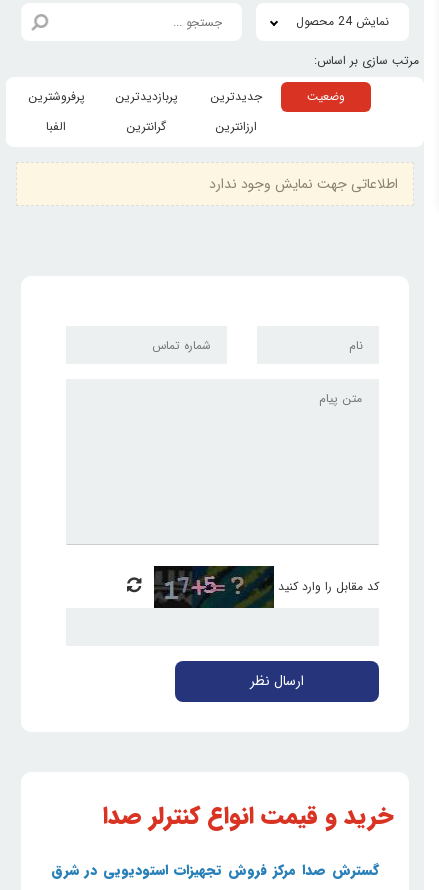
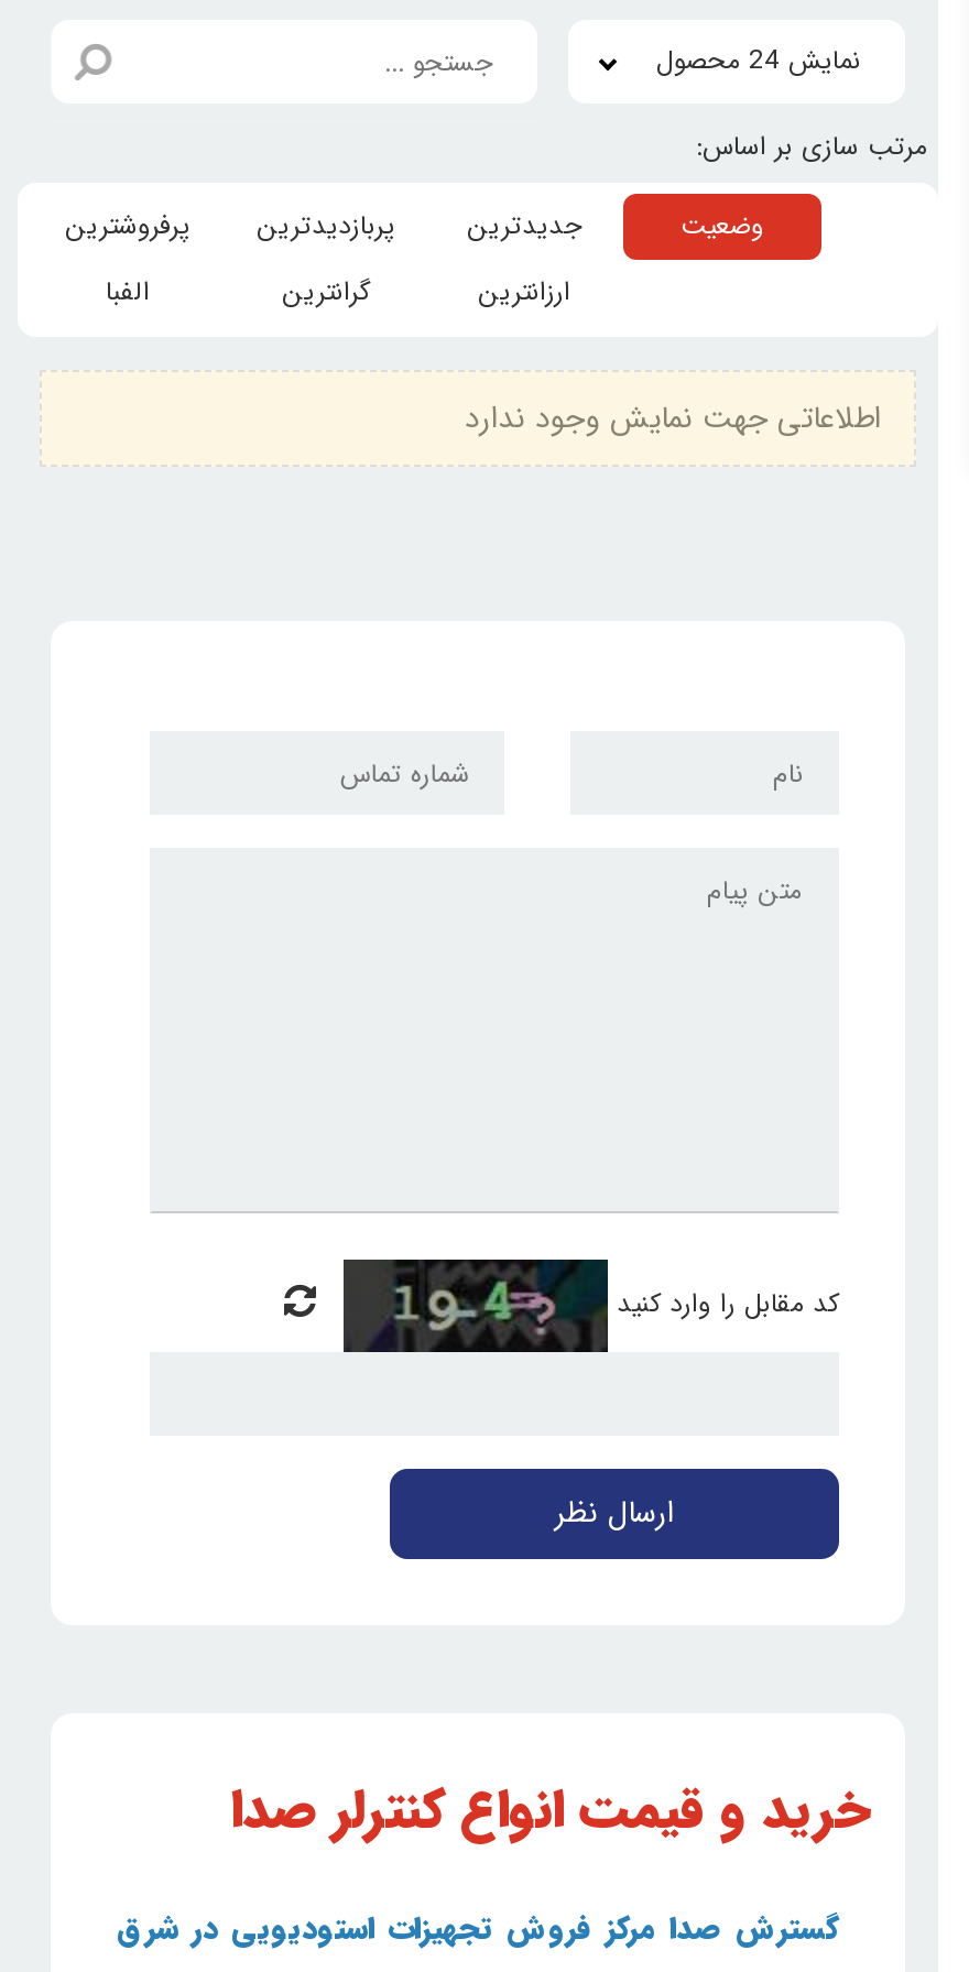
[155,566,274,608] [image] -> [344,1260,606,1352] [image]

